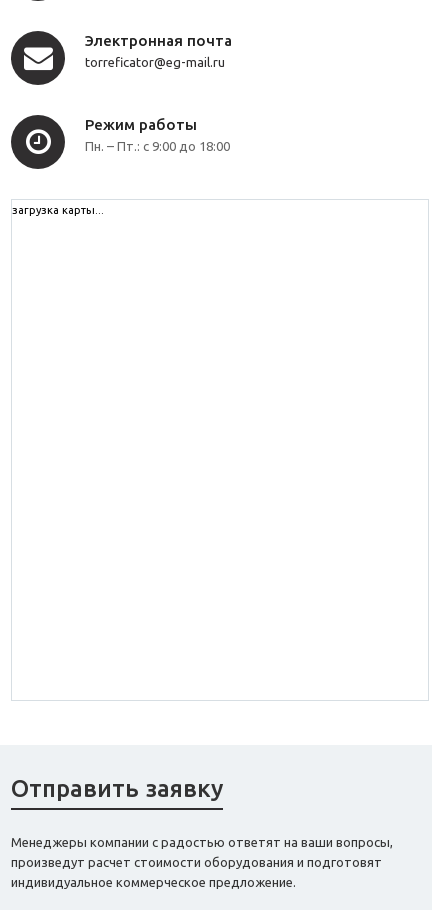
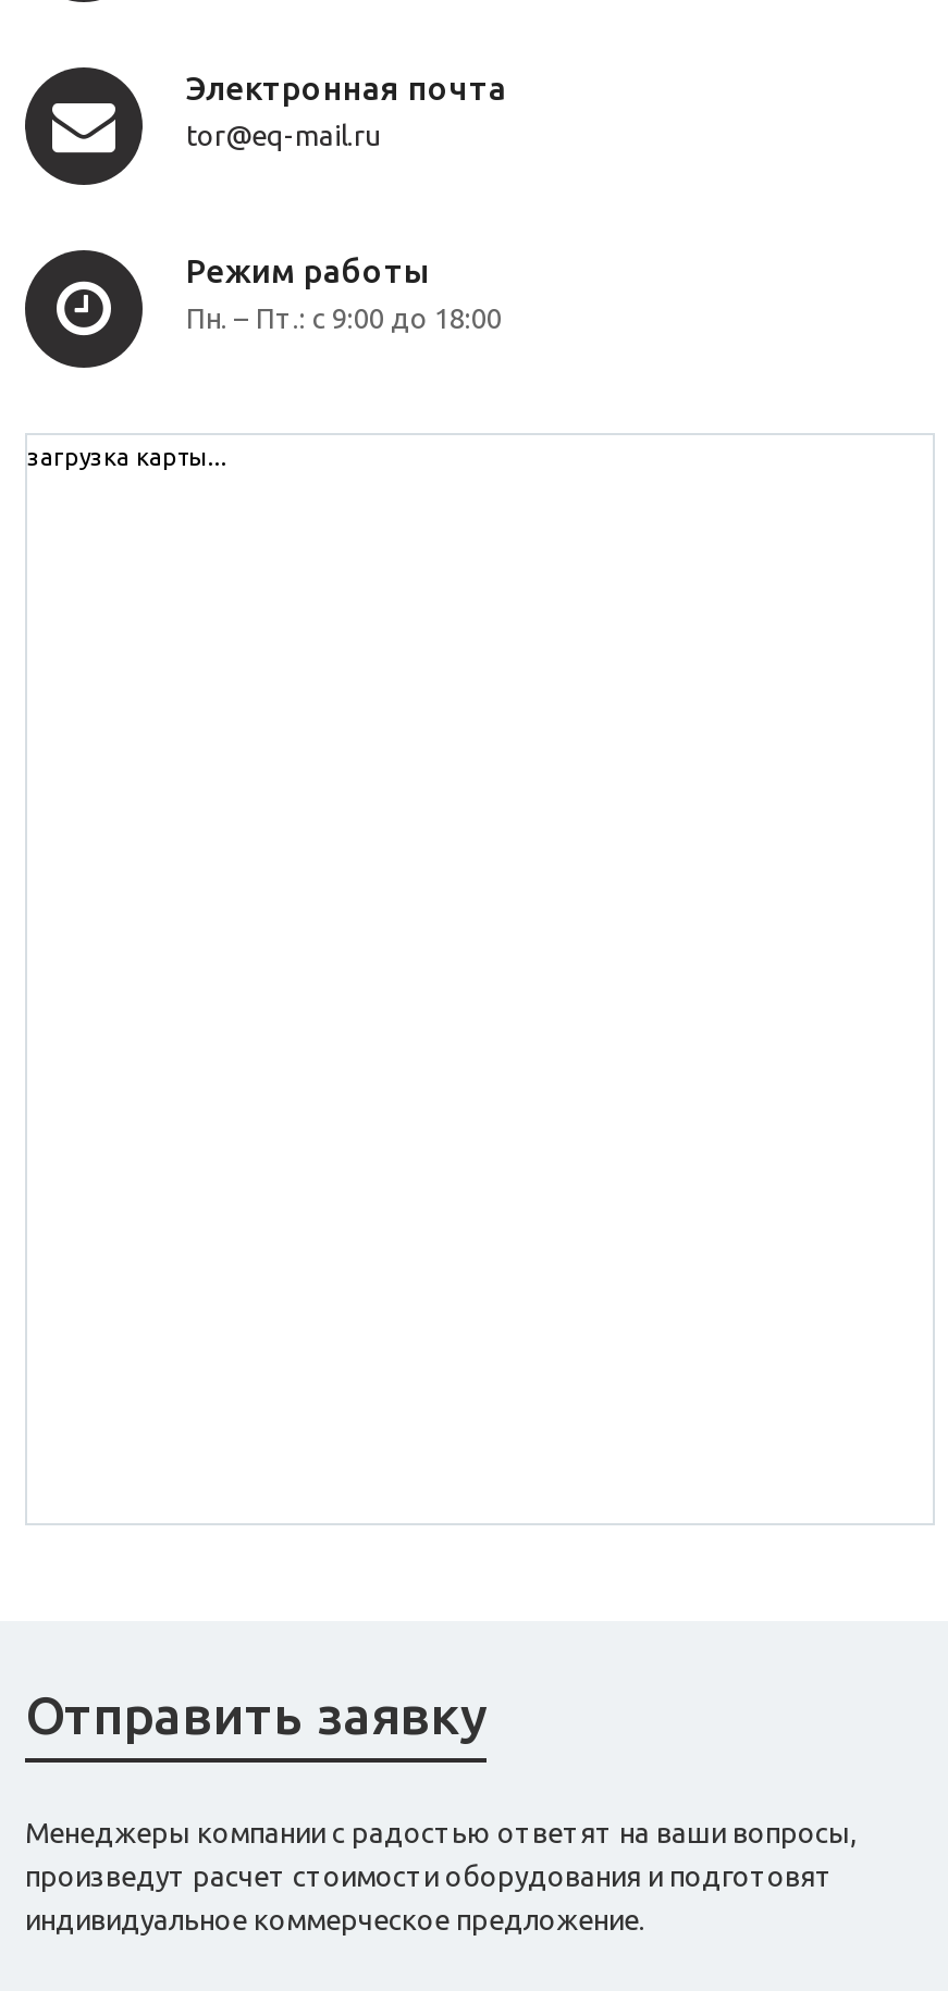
[85,55,225,69] torreficator@eg-mail.ru -> [186,120,380,150] tor@eq-mail.ru

